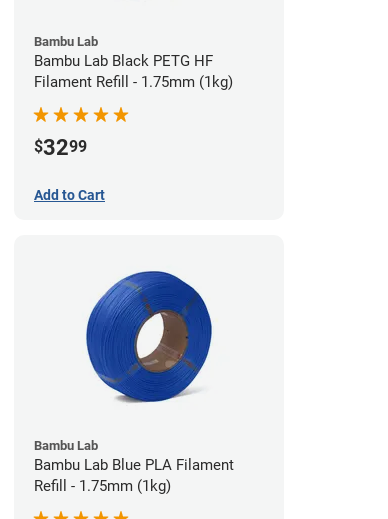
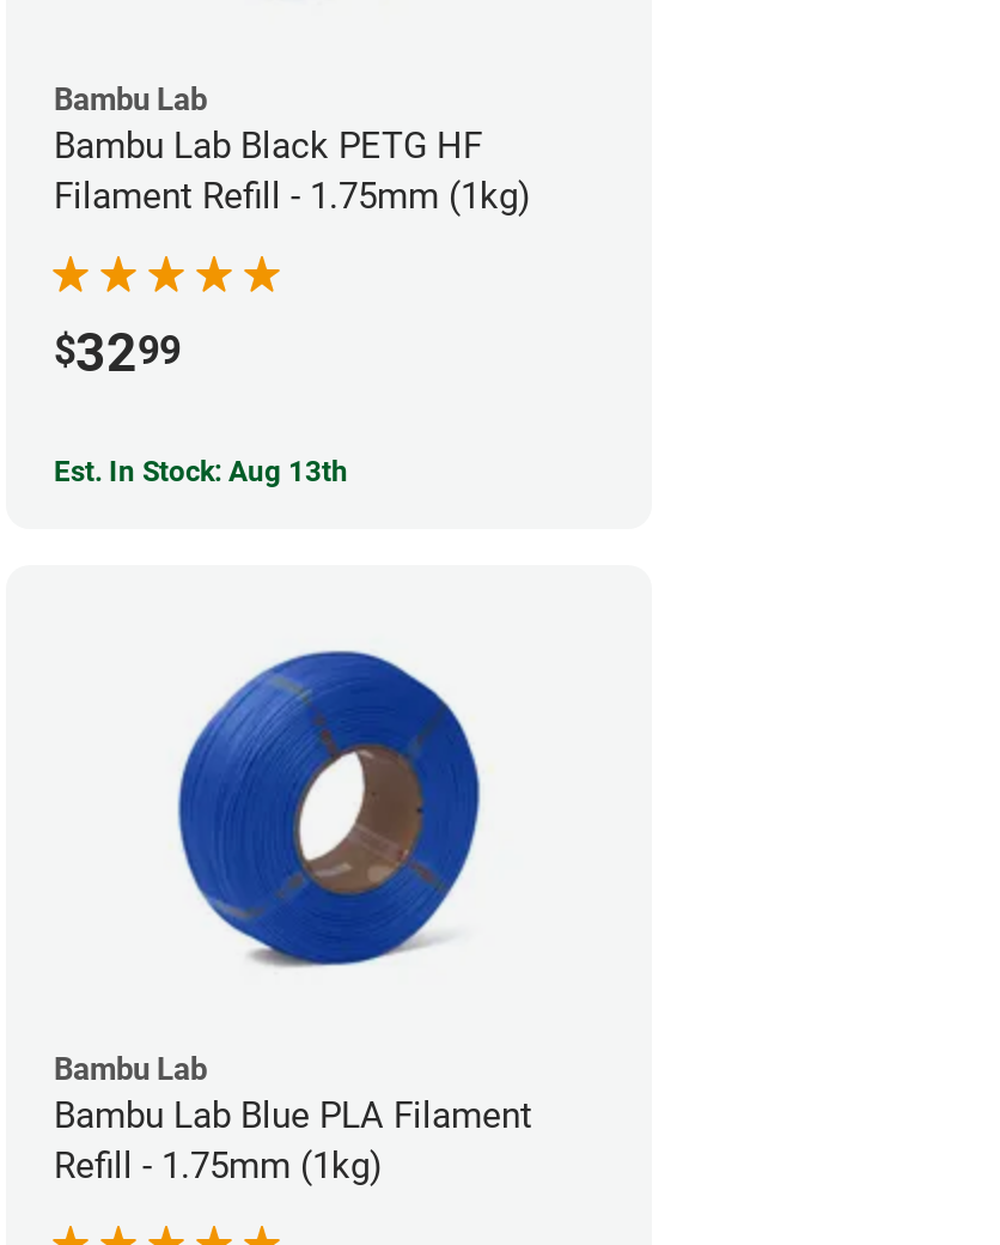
[34,186,105,202] Add to Cart -> [54,454,348,487] Est. In Stock: Aug 13th

